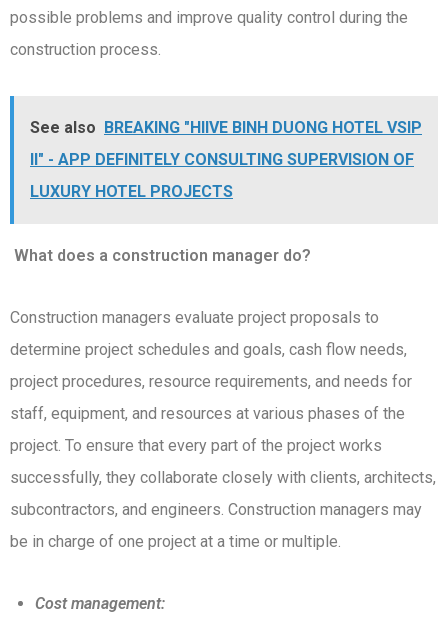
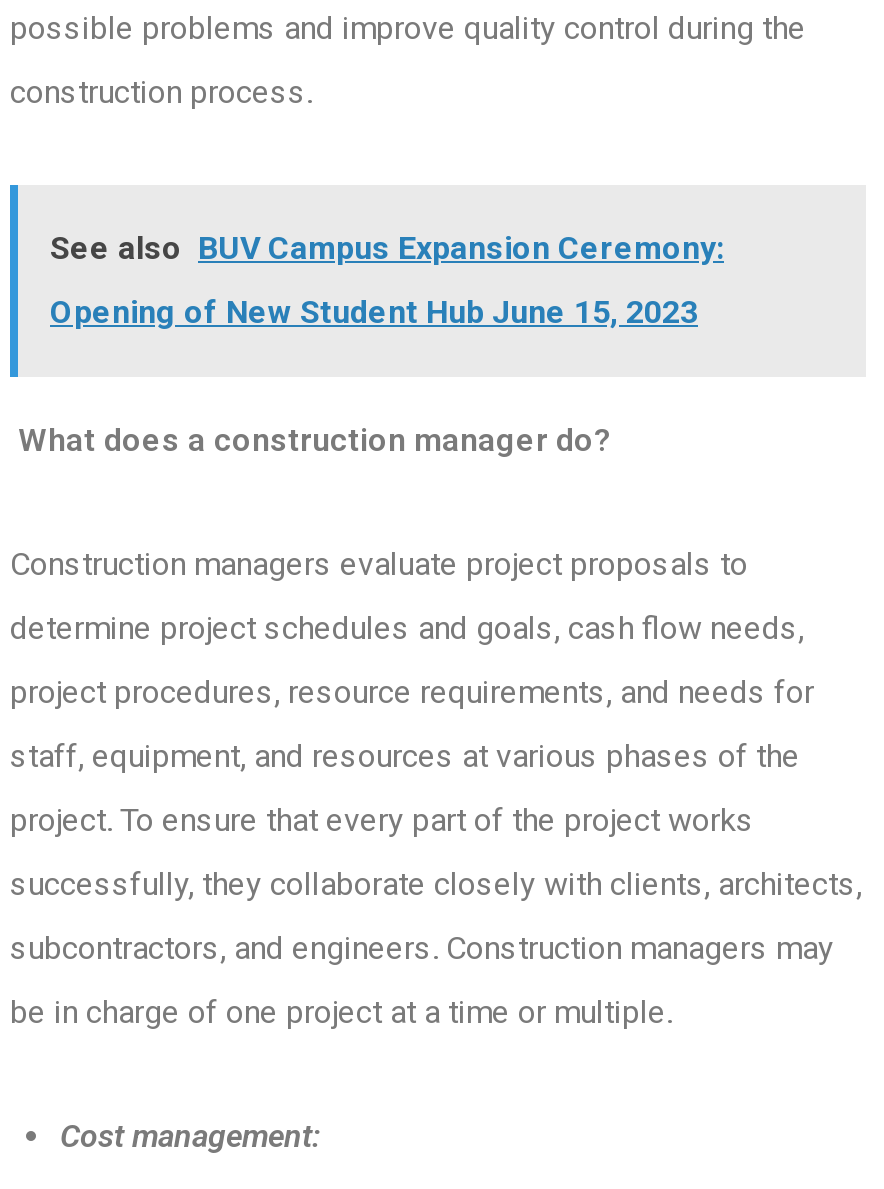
[30,118,422,201] See also BREAKING "HIIVE BINH DUONG HOTEL VSIP | II" - APP DEFINITELY CONSULTING SUPERVISION OF | LUXURY HOTEL PROJECTS -> [50,230,724,332] See also BUV Campus Expansion Ceremony: | Opening of New Student Hub June 15, 2023

